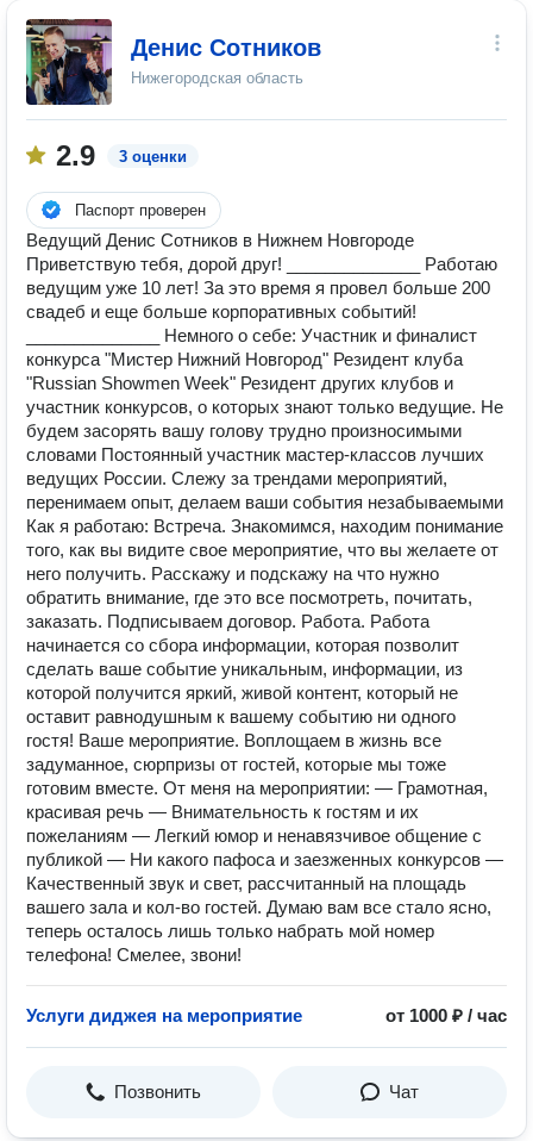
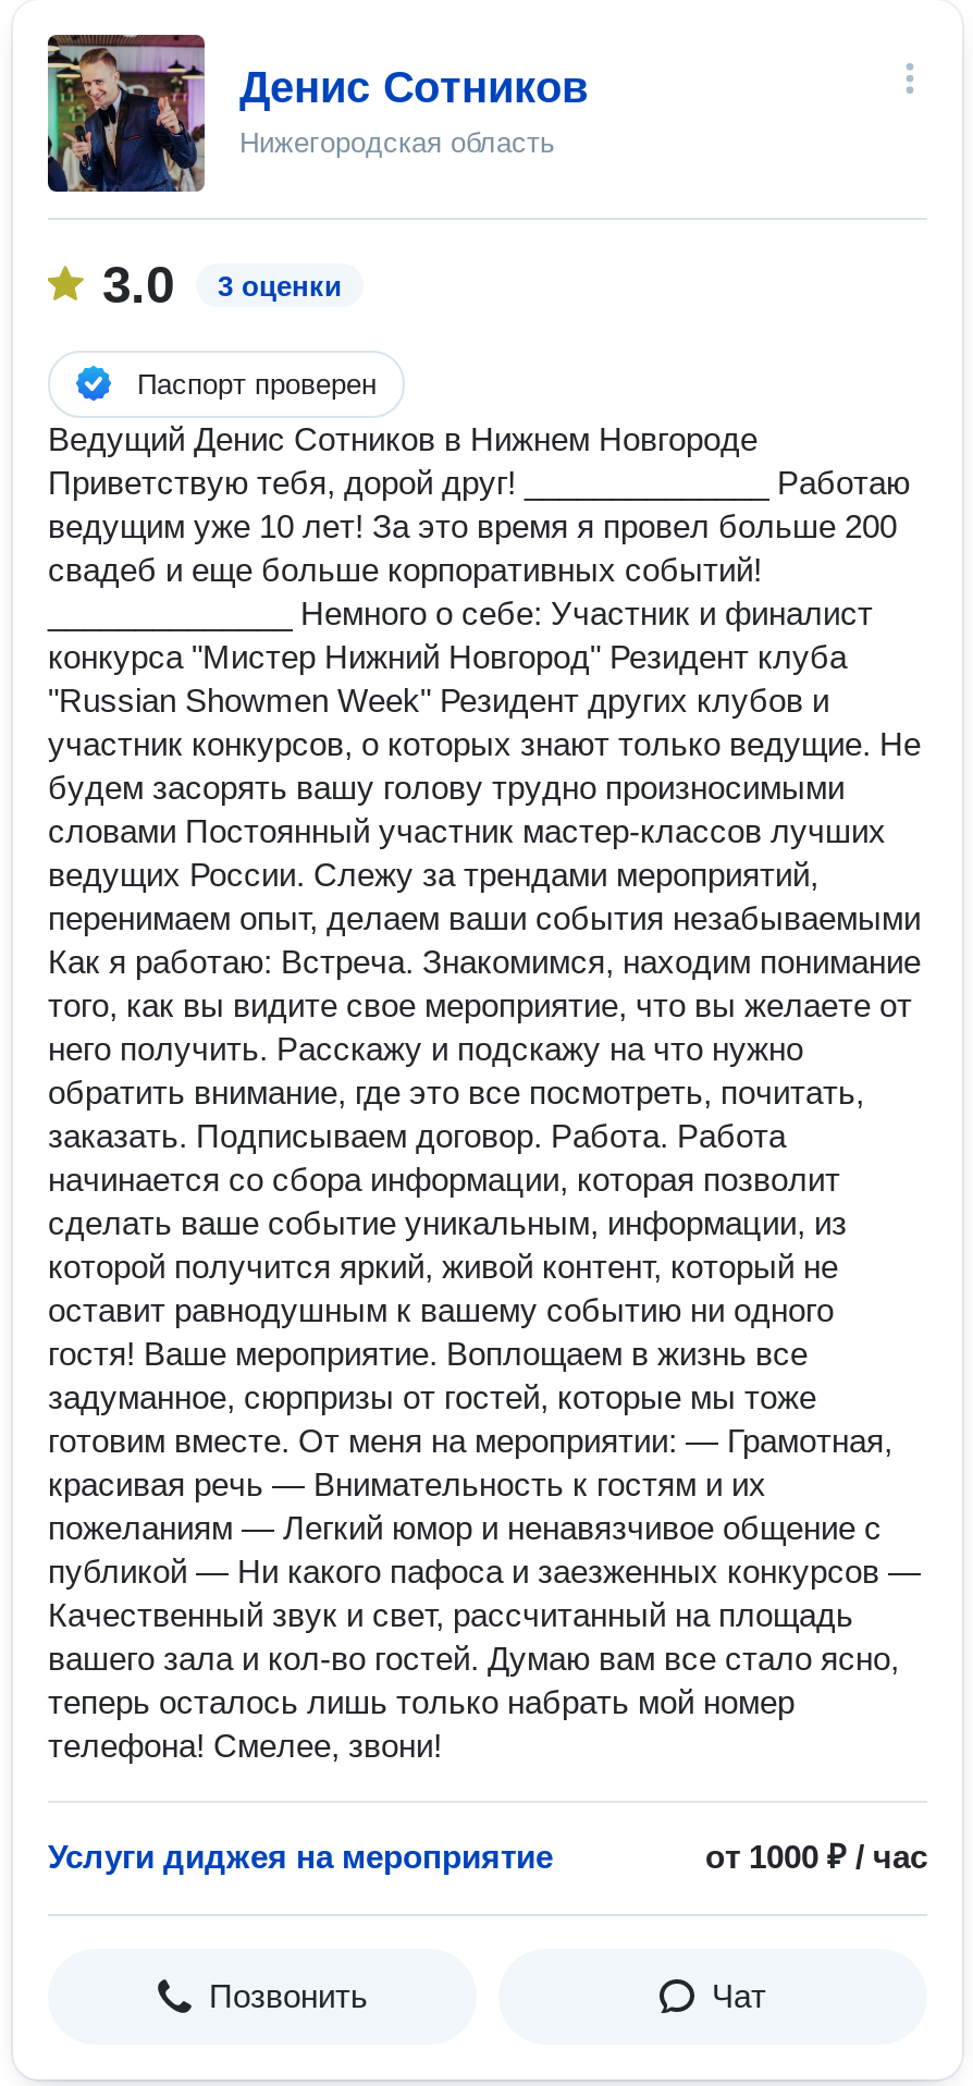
[56,139,187,172] 2.9 3 оценки -> [102,255,342,314] 3.0 3 оценки

